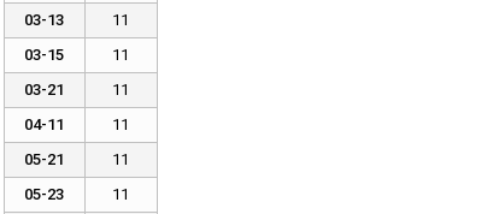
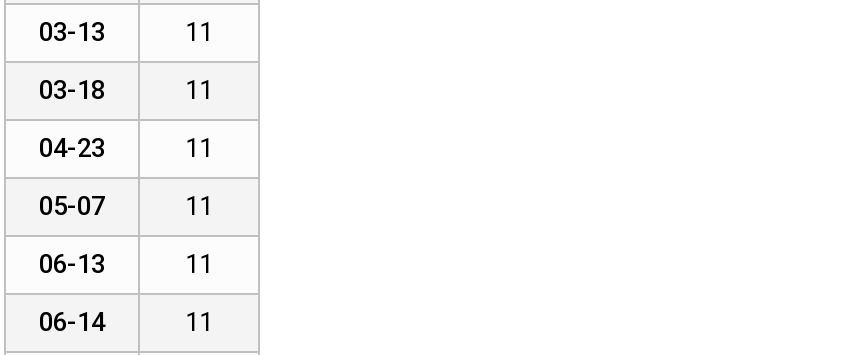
[25,45,64,63] 03-15 -> [39,75,105,105] 03-18
[25,80,64,98] 03-21 -> [39,133,105,163] 04-23
[25,115,64,133] 04-11 -> [39,191,105,221] 05-07
[25,150,64,168] 05-21 -> [39,249,105,279] 06-13
[25,185,64,203] 05-23 -> [39,307,105,337] 06-14

